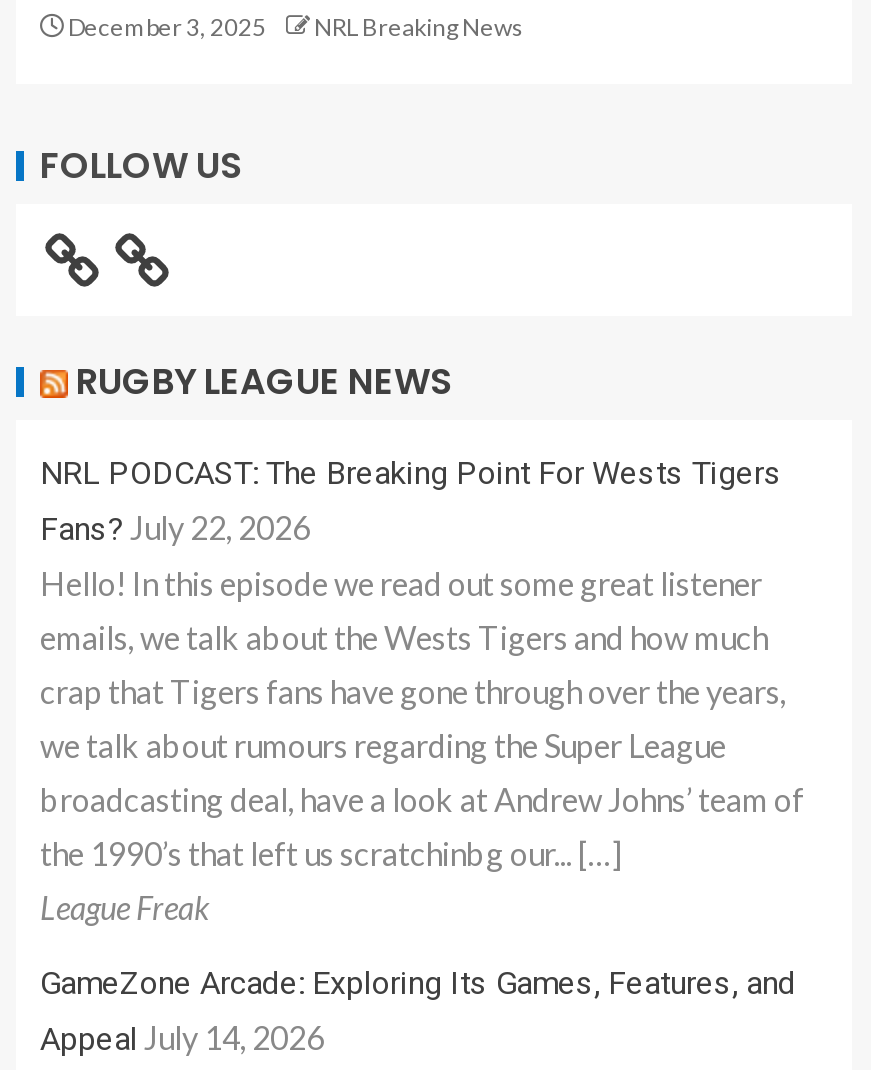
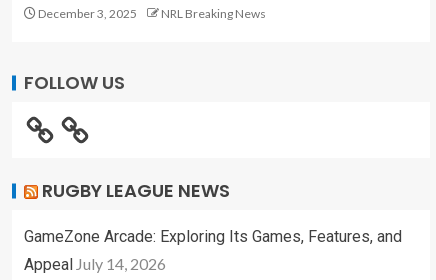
[40,455,804,927] NRL PODCAST: The Breaking Point For Wests Tigers | Fans? July 22, 2026 | Hello! In this episode we read out some great listener | emails, we talk about the Wests Tigers and how much | crap that Tigers fans have gone through over the years, | we talk about rumours regarding the Super League | broadcasting deal, have a look at Andrew Johns’ team of | the 1990’s that left us scratchinbg our... […] | League Freak -> none

